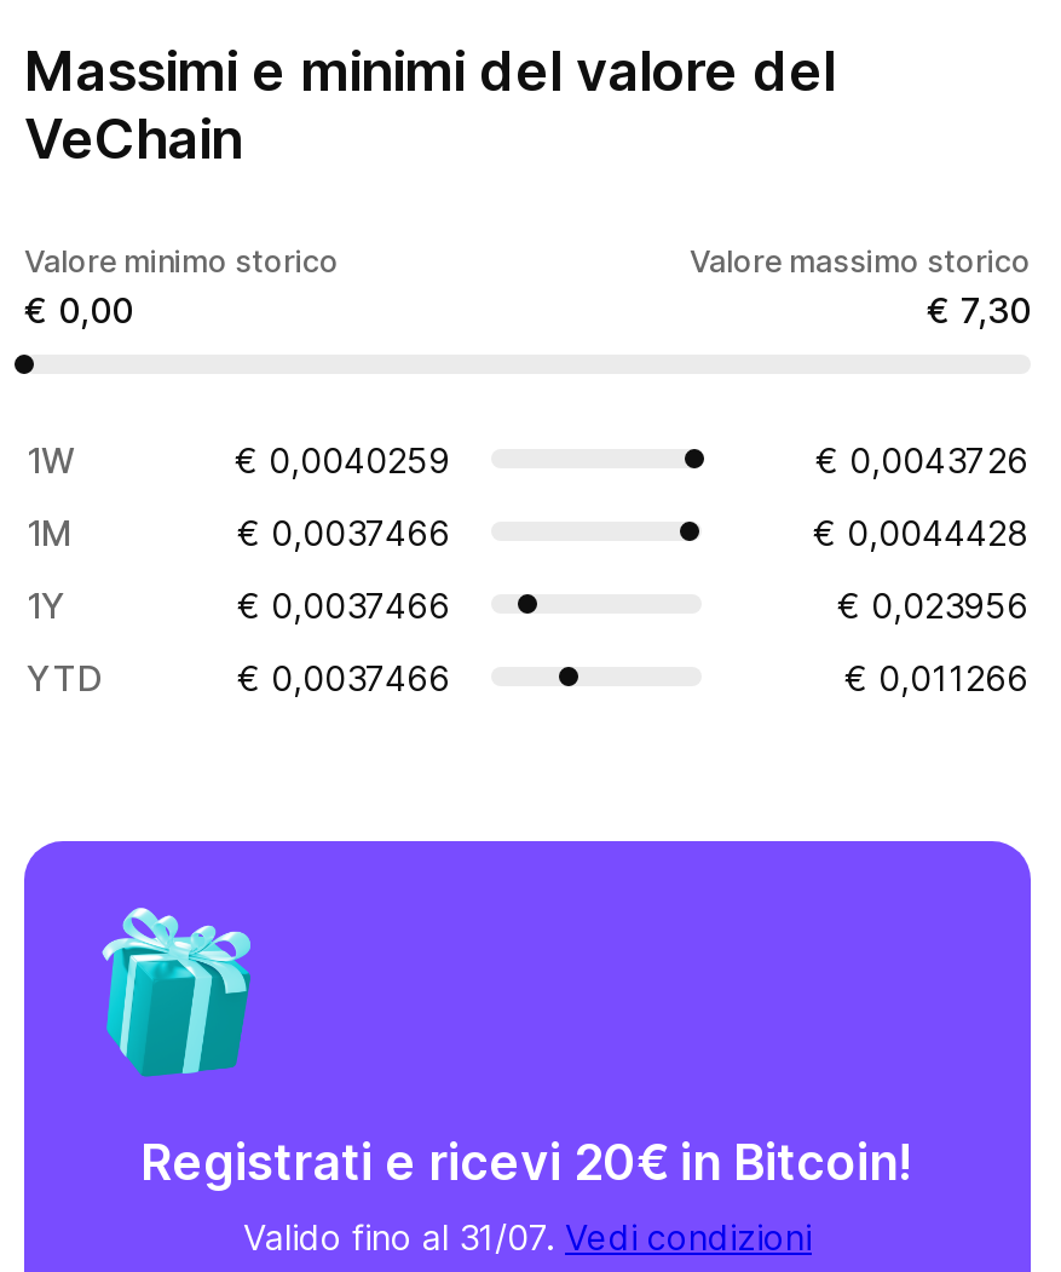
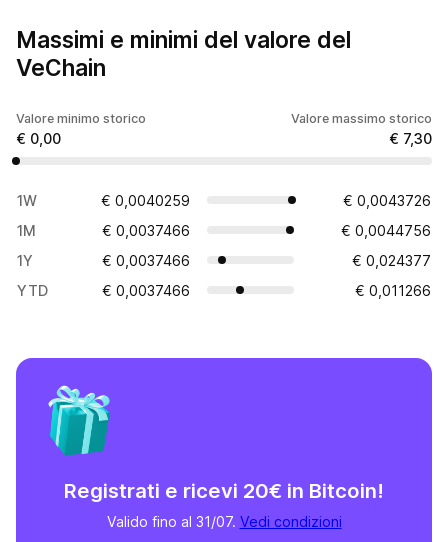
[813,512,1028,553] € 0,0044428 -> [341,222,431,239] € 0,0044756
[837,585,1028,626] € 0,023956 -> [352,252,431,269] € 0,024377

